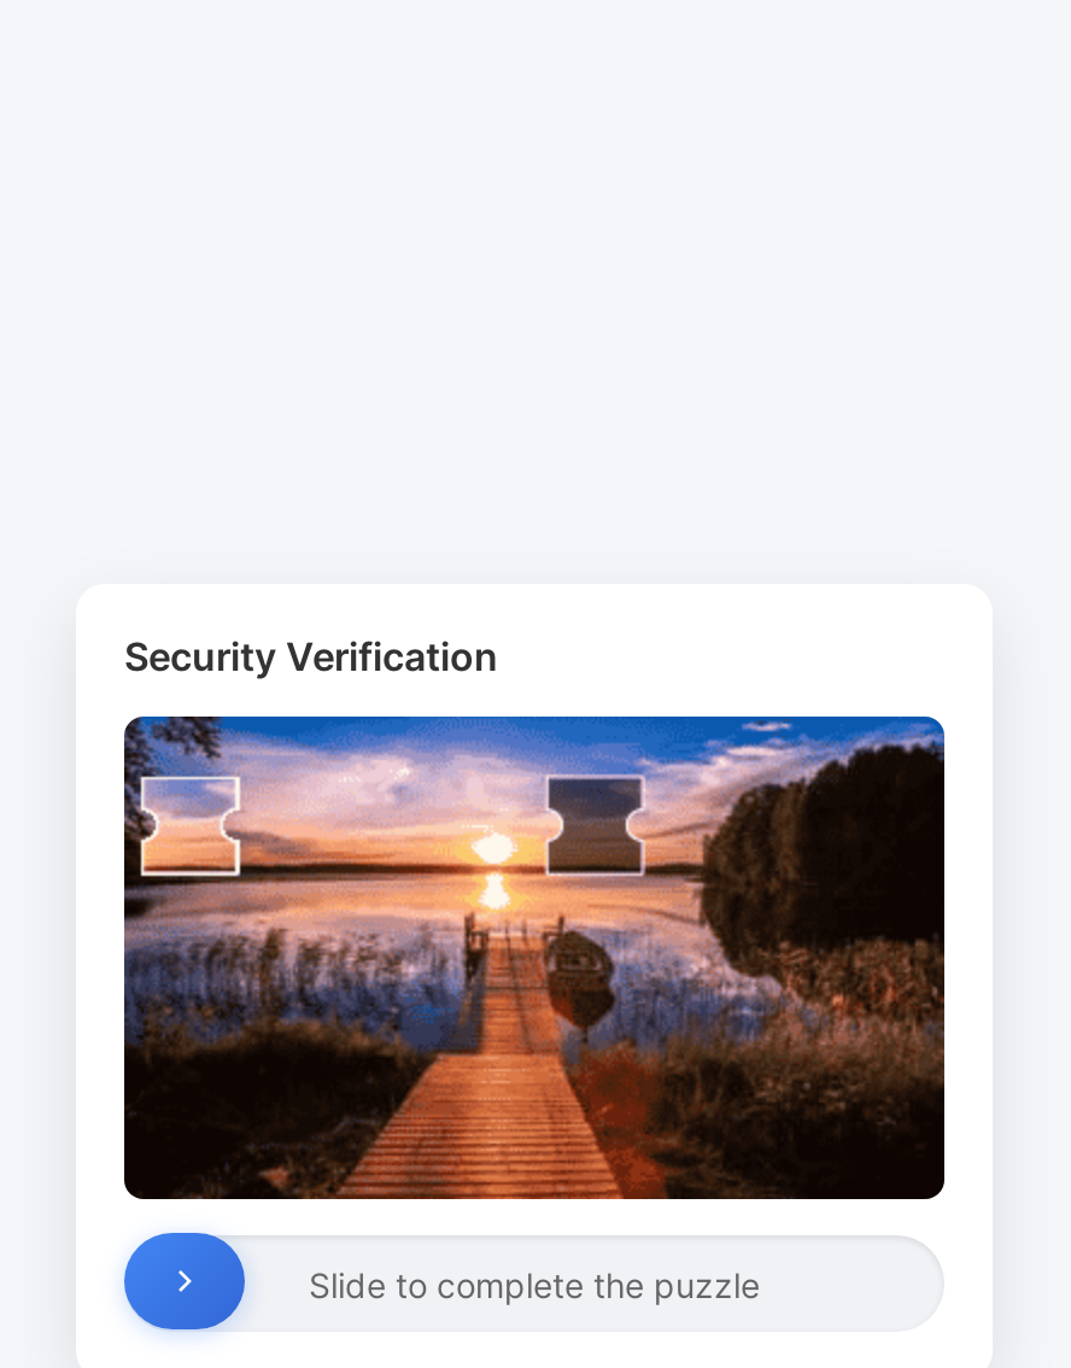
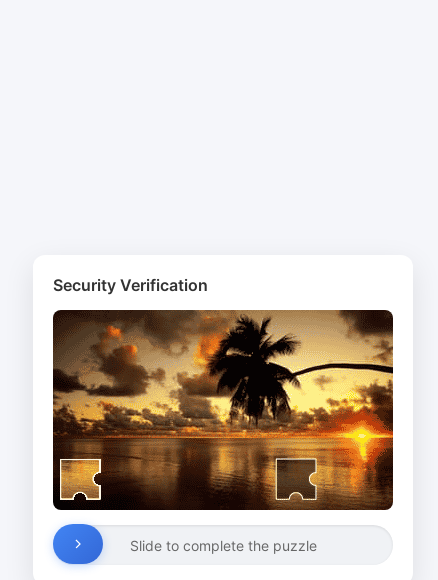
[124,714,947,1202] [image] -> [53,309,394,511] [image]

